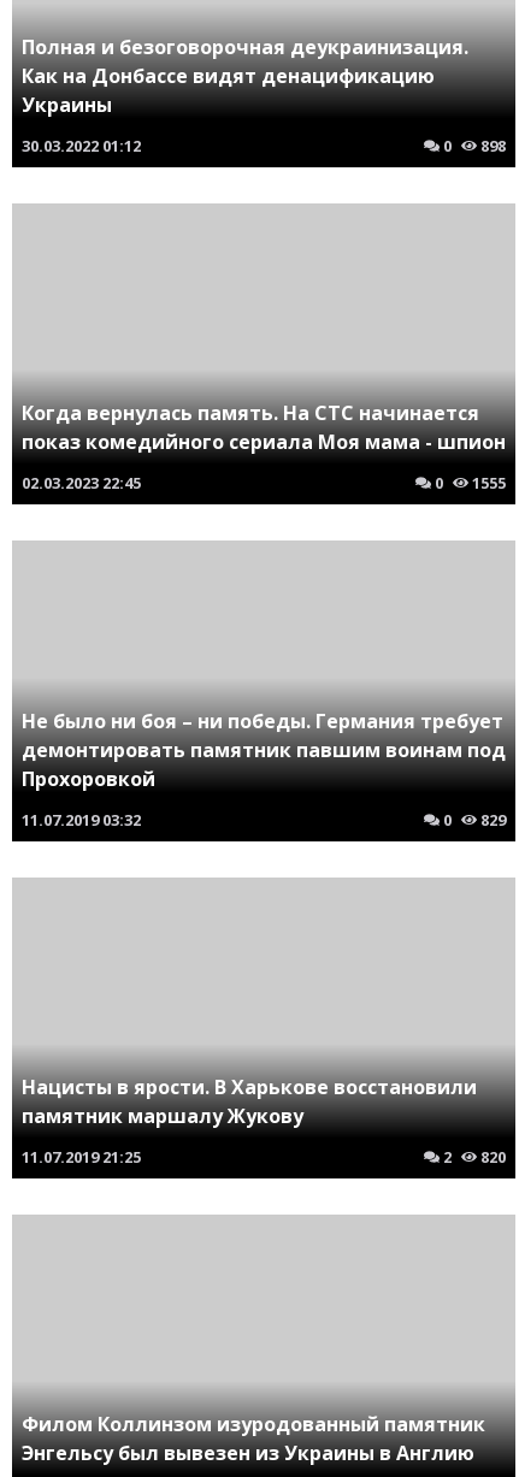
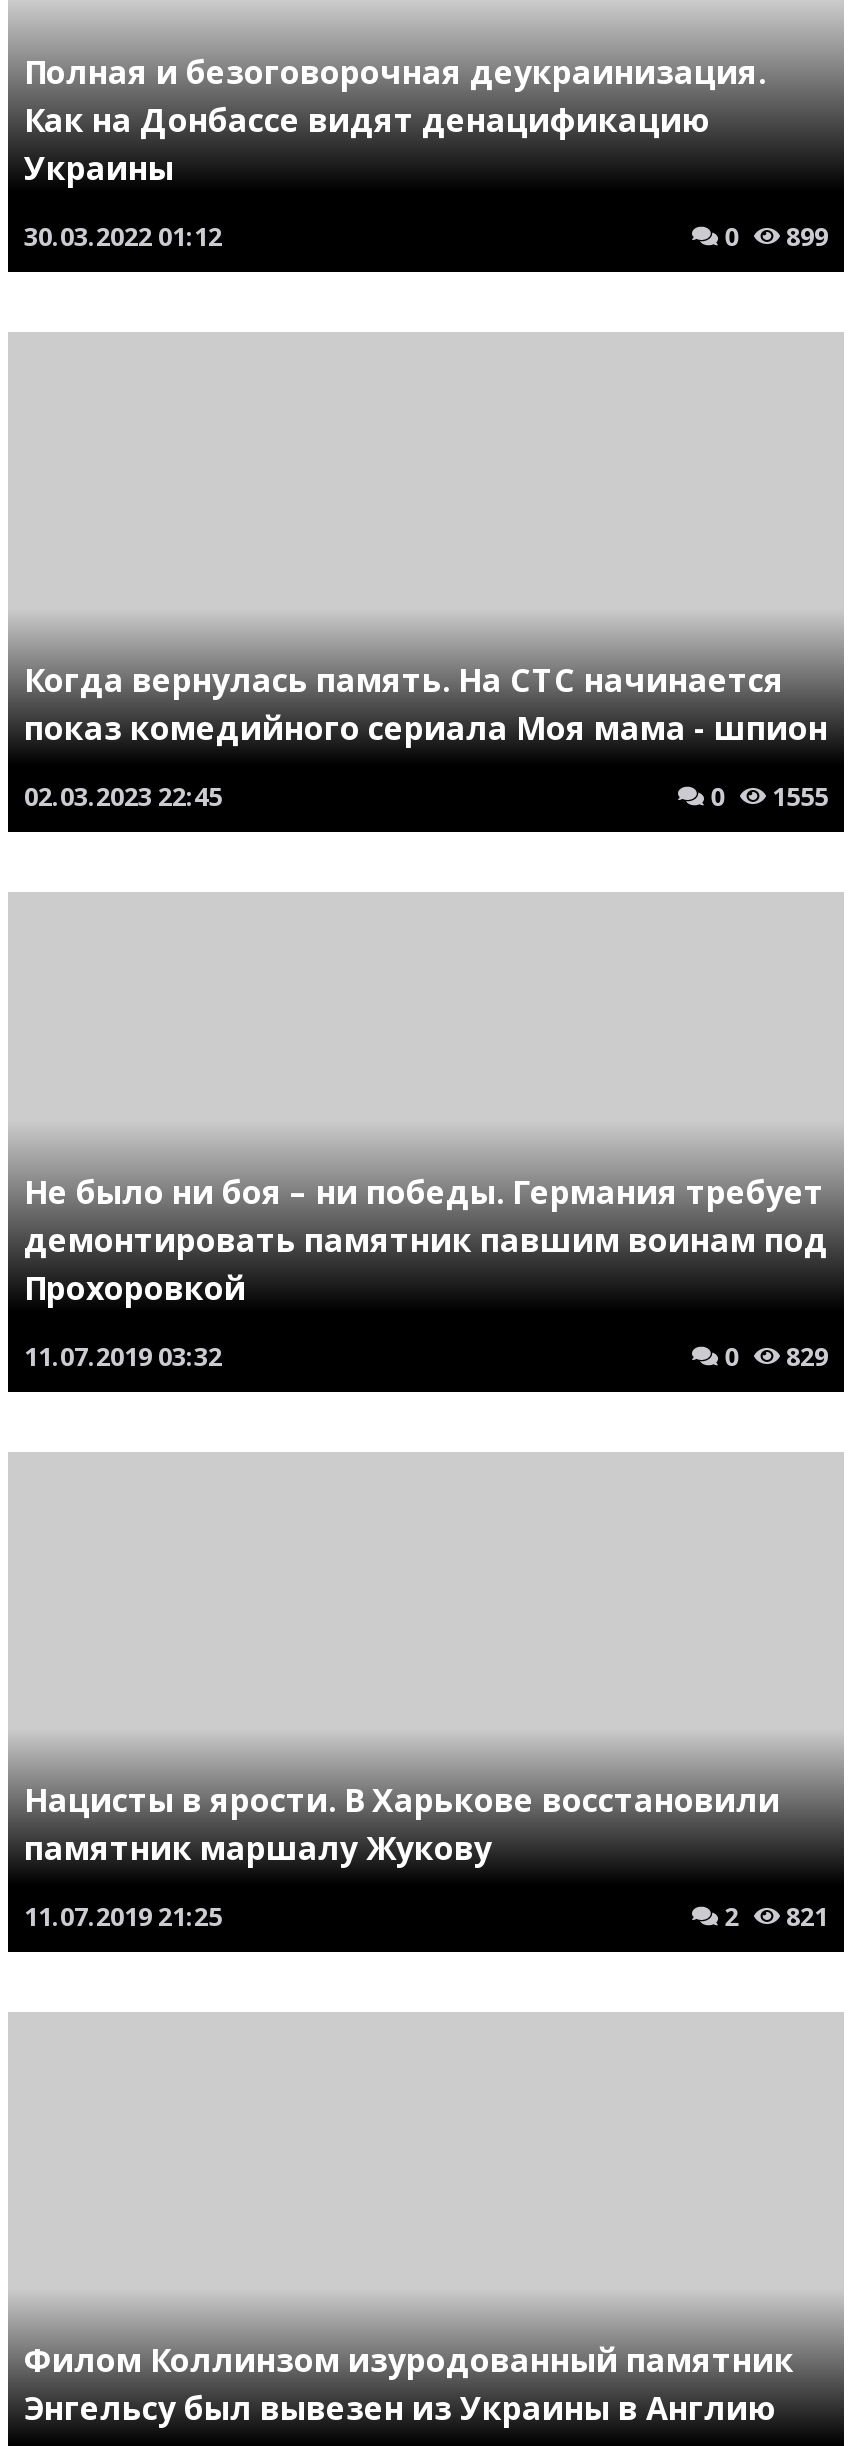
[440,134,506,156] 0 898 -> [718,217,828,253] 0 899
[440,1146,506,1167] 2 820 -> [718,1897,828,1933] 2 821

